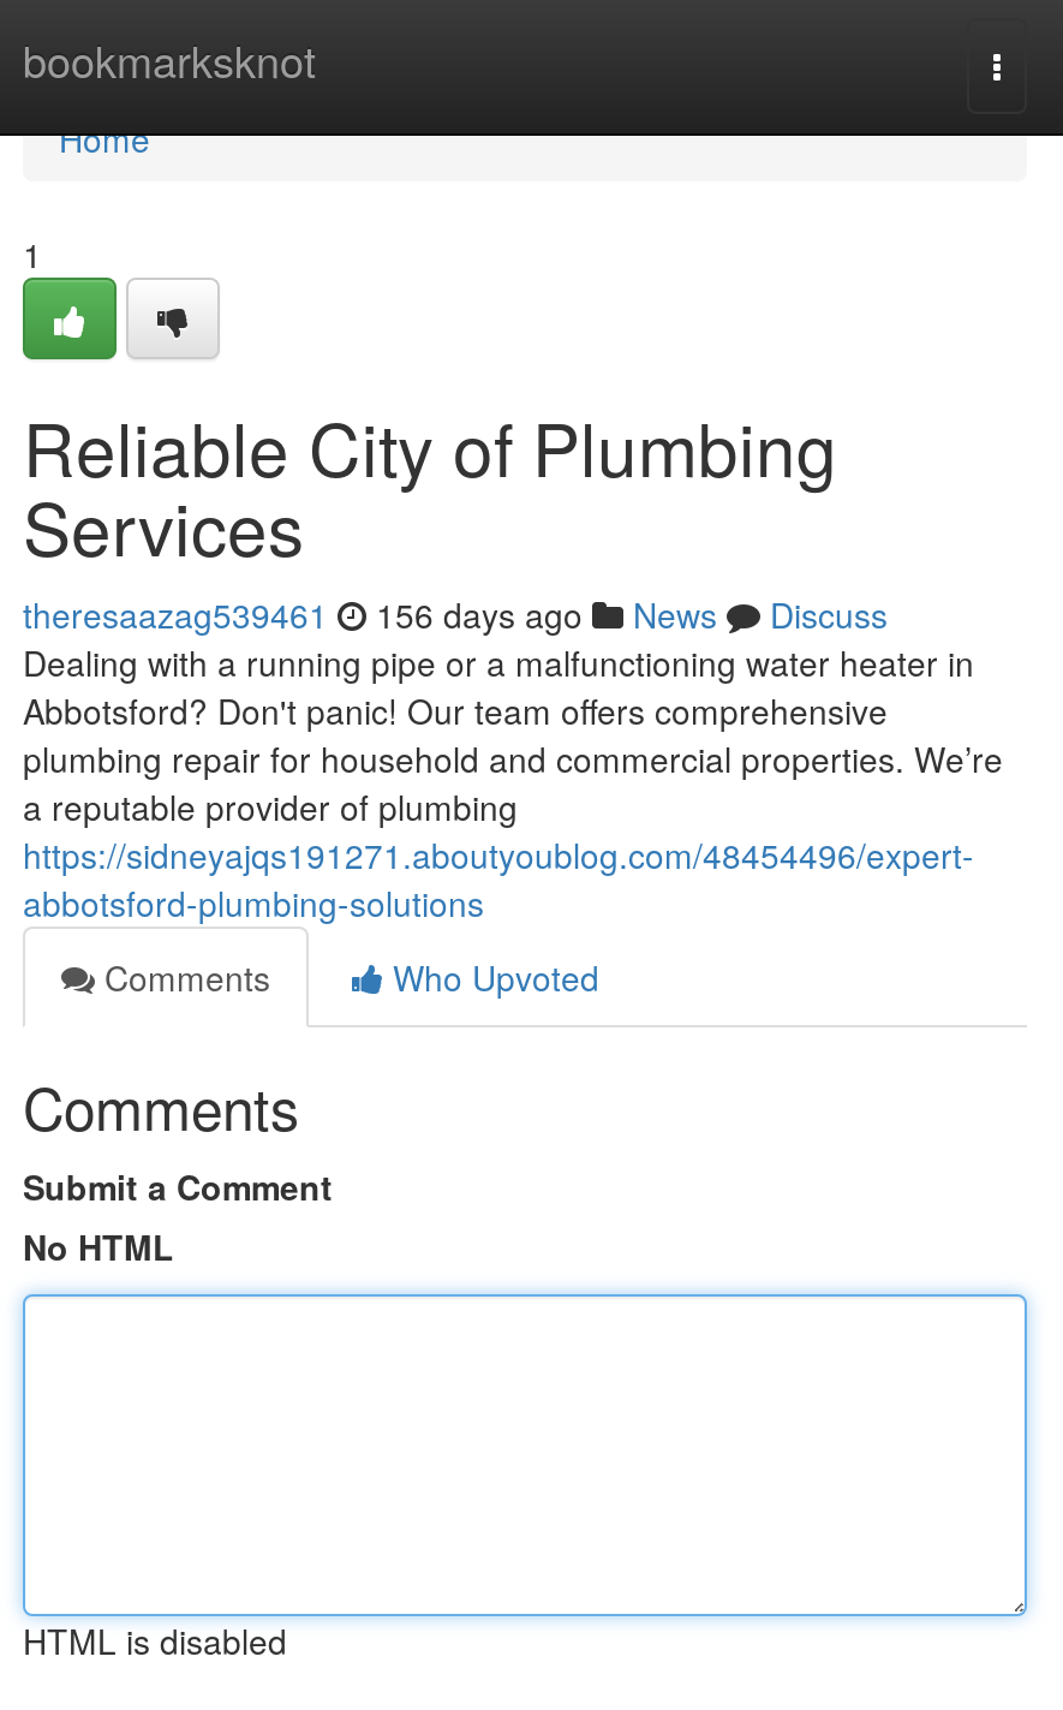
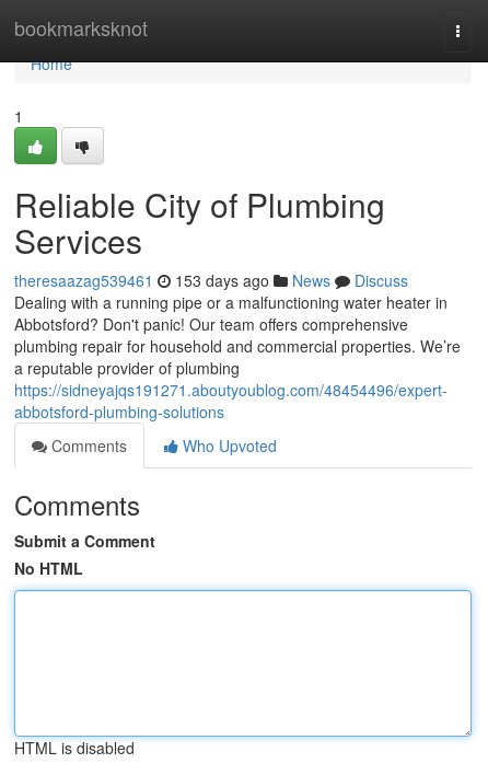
[23,590,888,638] theresaazag539461 156 days ago News Discuss -> [14,269,408,291] theresaazag539461 153 days ago News Discuss

